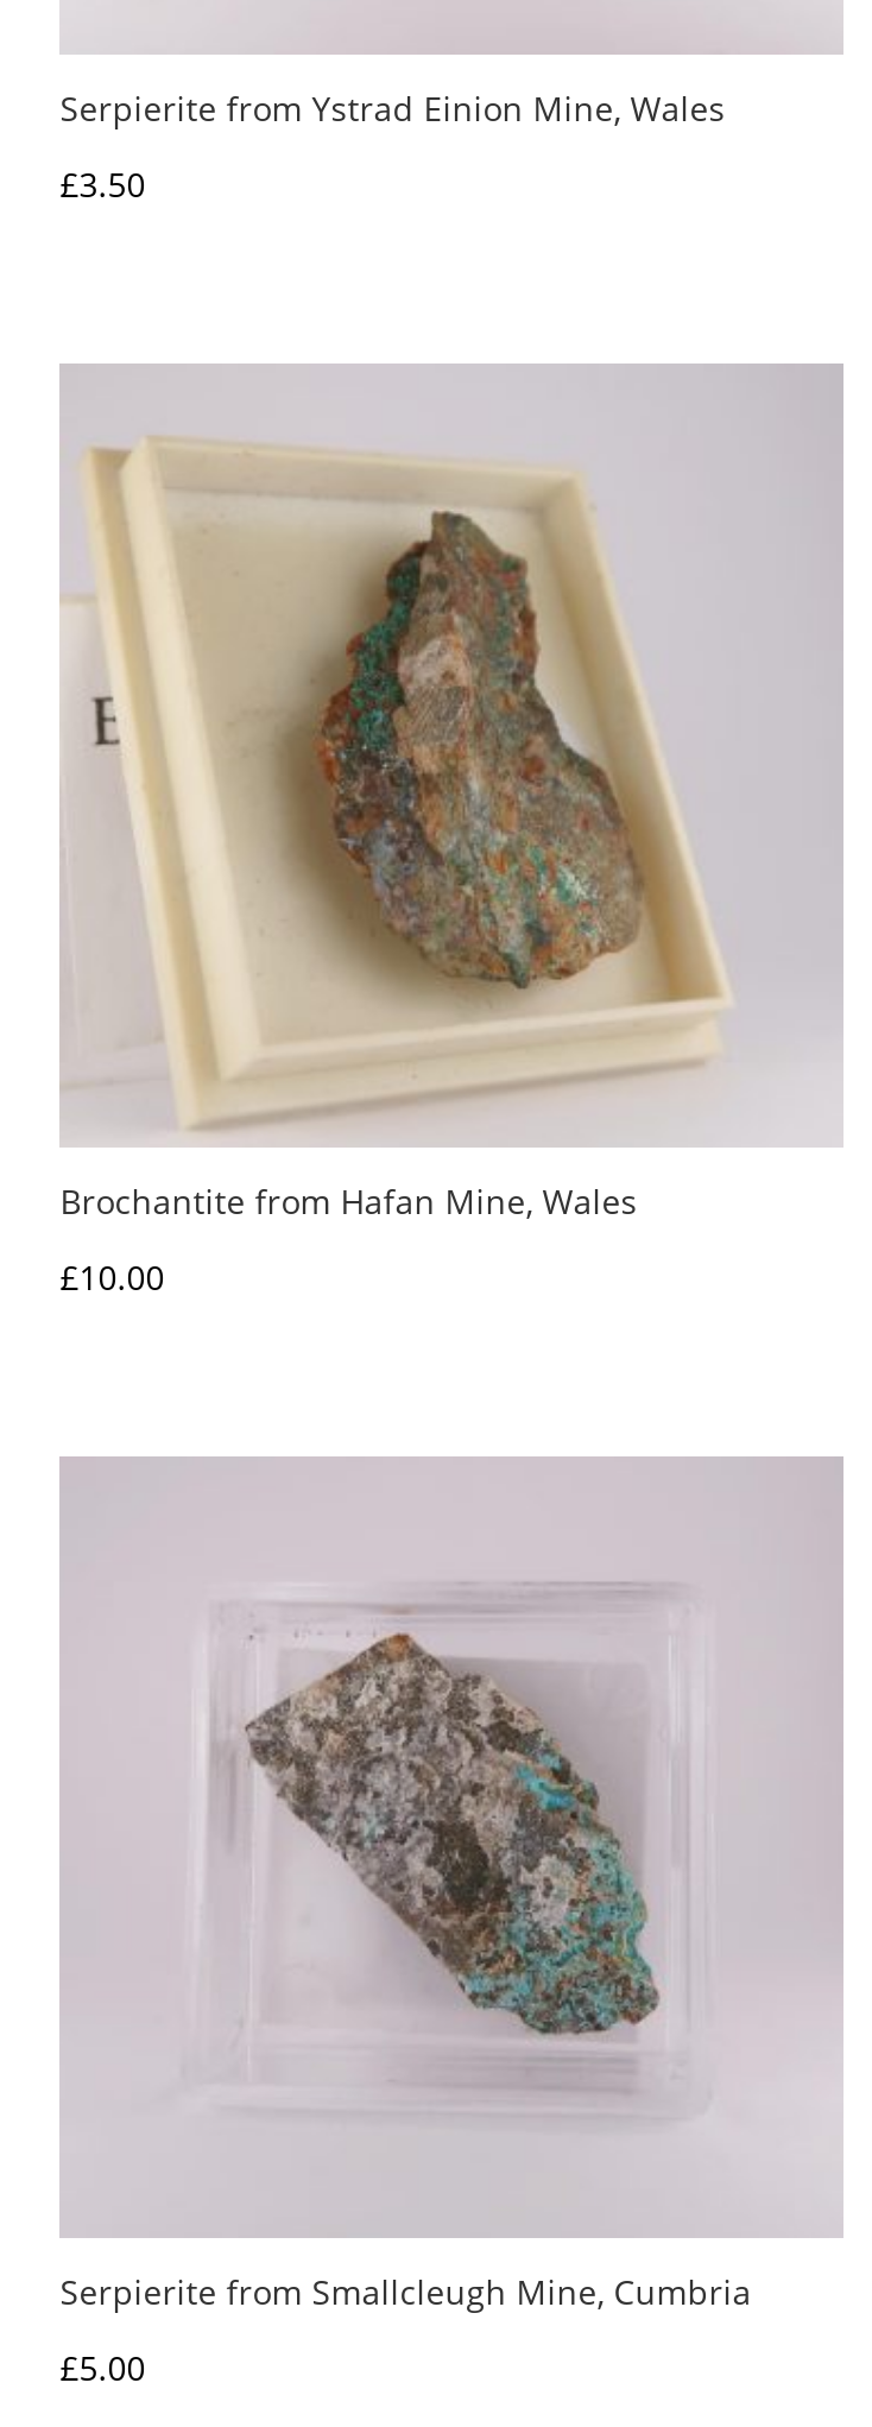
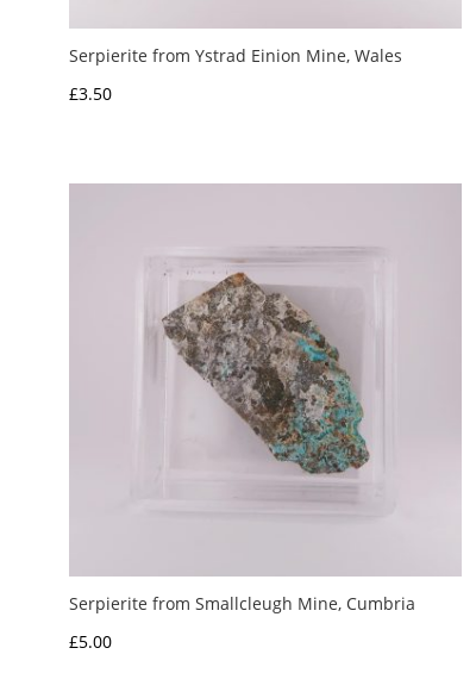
[60,435,725,1299] [image] | Brochantite from Hafan Mine, Wales | £10.00 -> none

